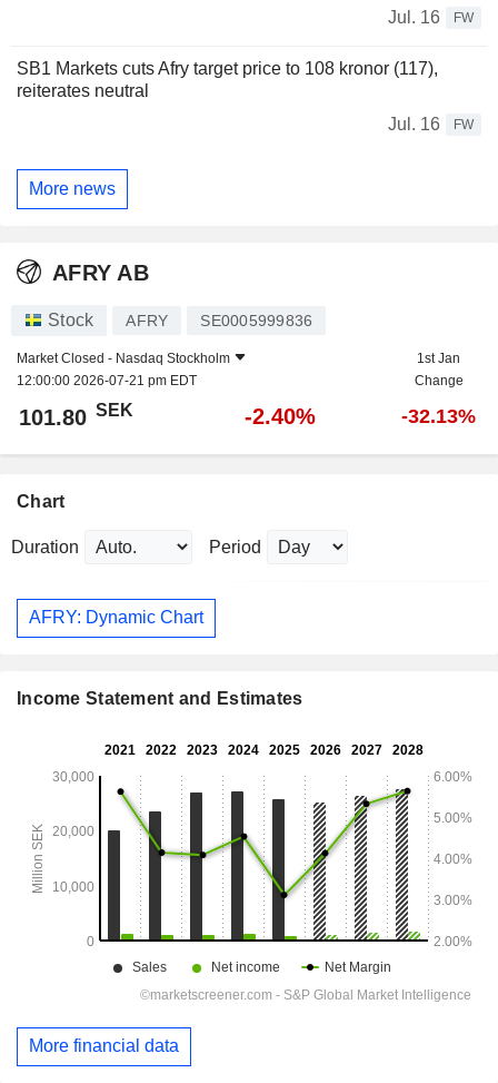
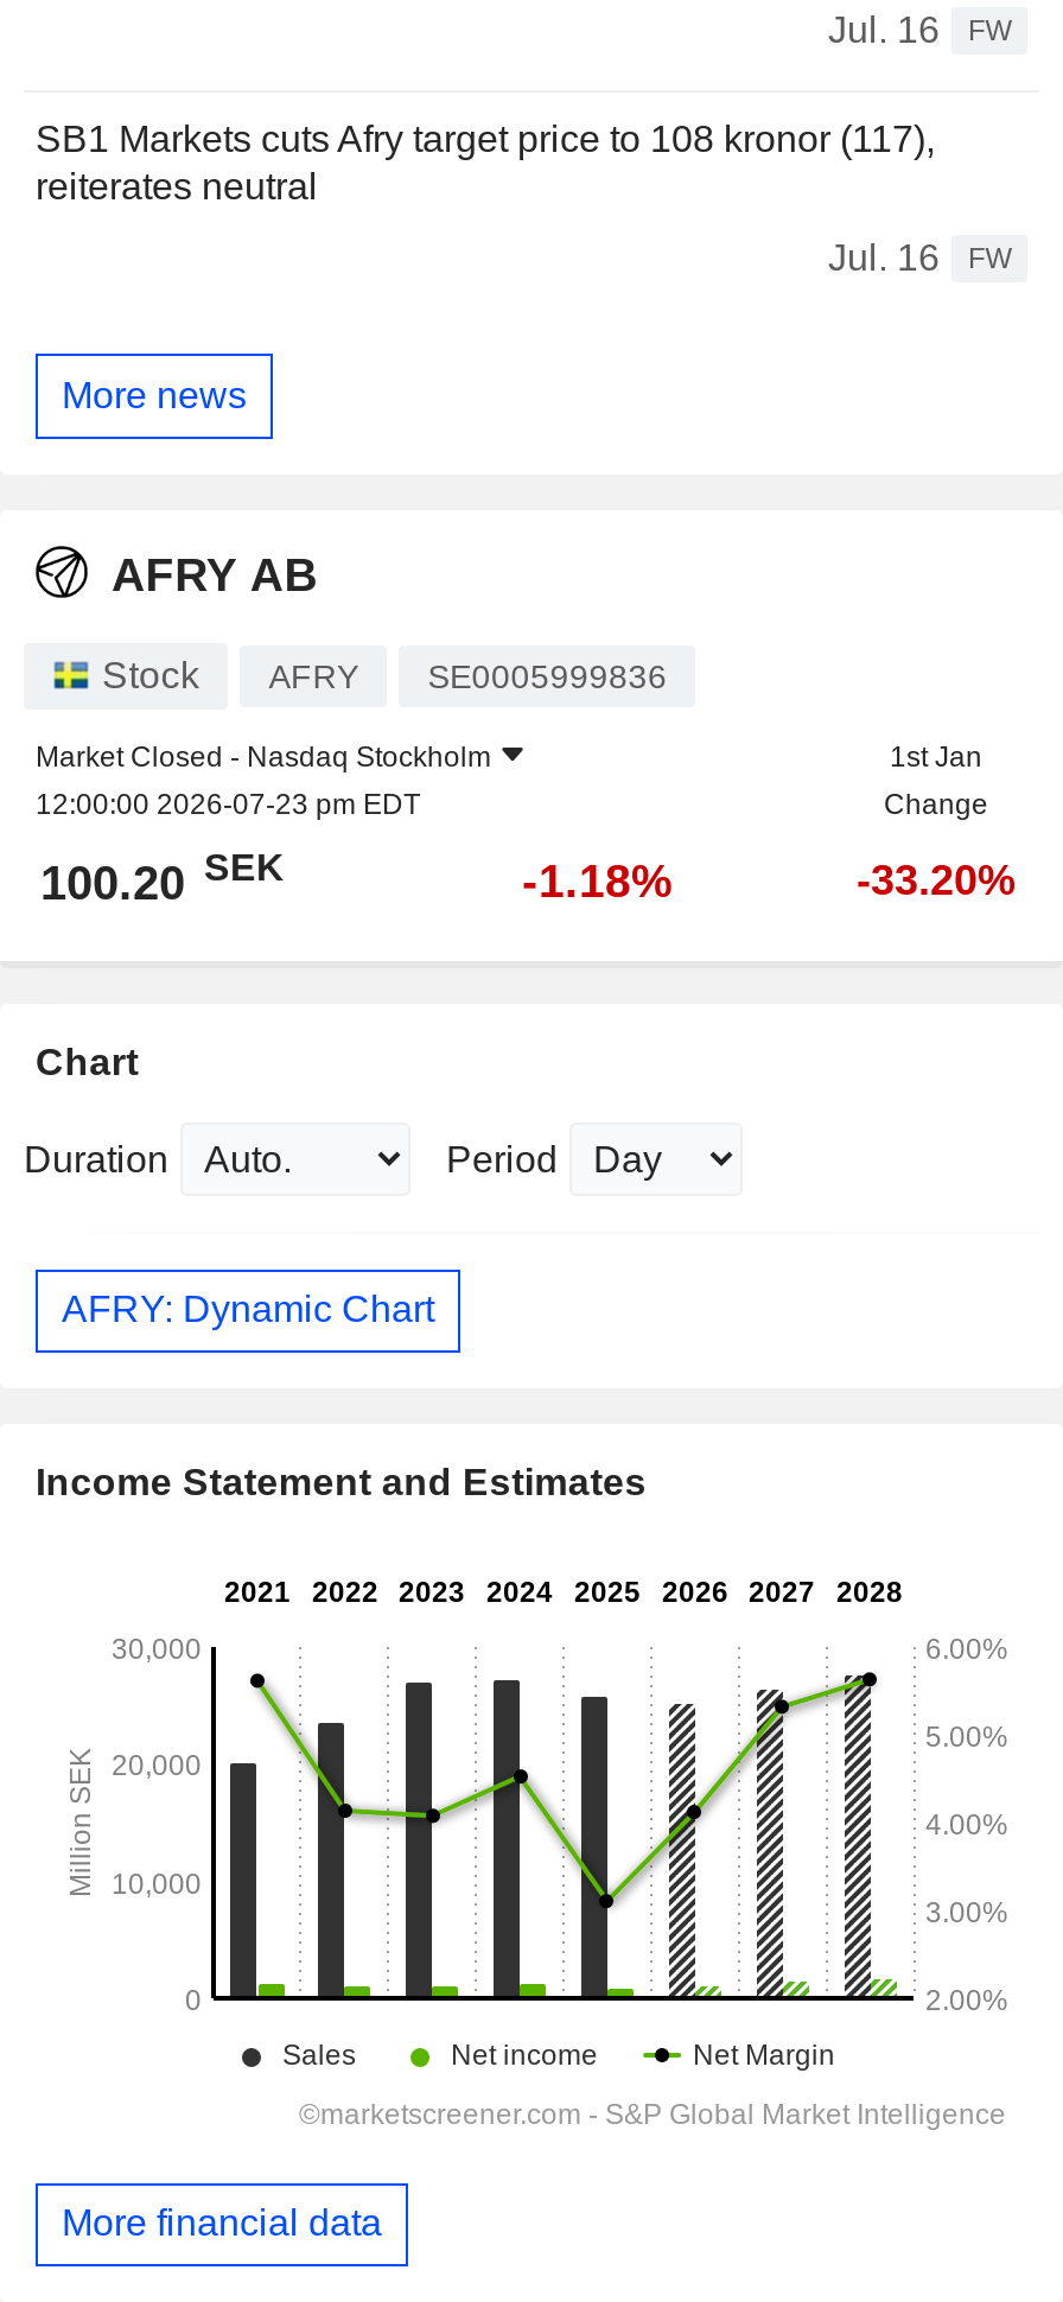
[17,372,197,388] 12:00:00 2026-07-21 pm EDT -> [36,787,420,820] 12:00:00 2026-07-23 pm EDT
[19,401,133,429] 101.80 SEK -> [40,847,285,908] 100.20 SEK
[245,404,316,428] -2.40% -> [522,853,674,906] -1.18%
[401,405,476,427] -32.13% -> [857,856,1016,903] -33.20%

